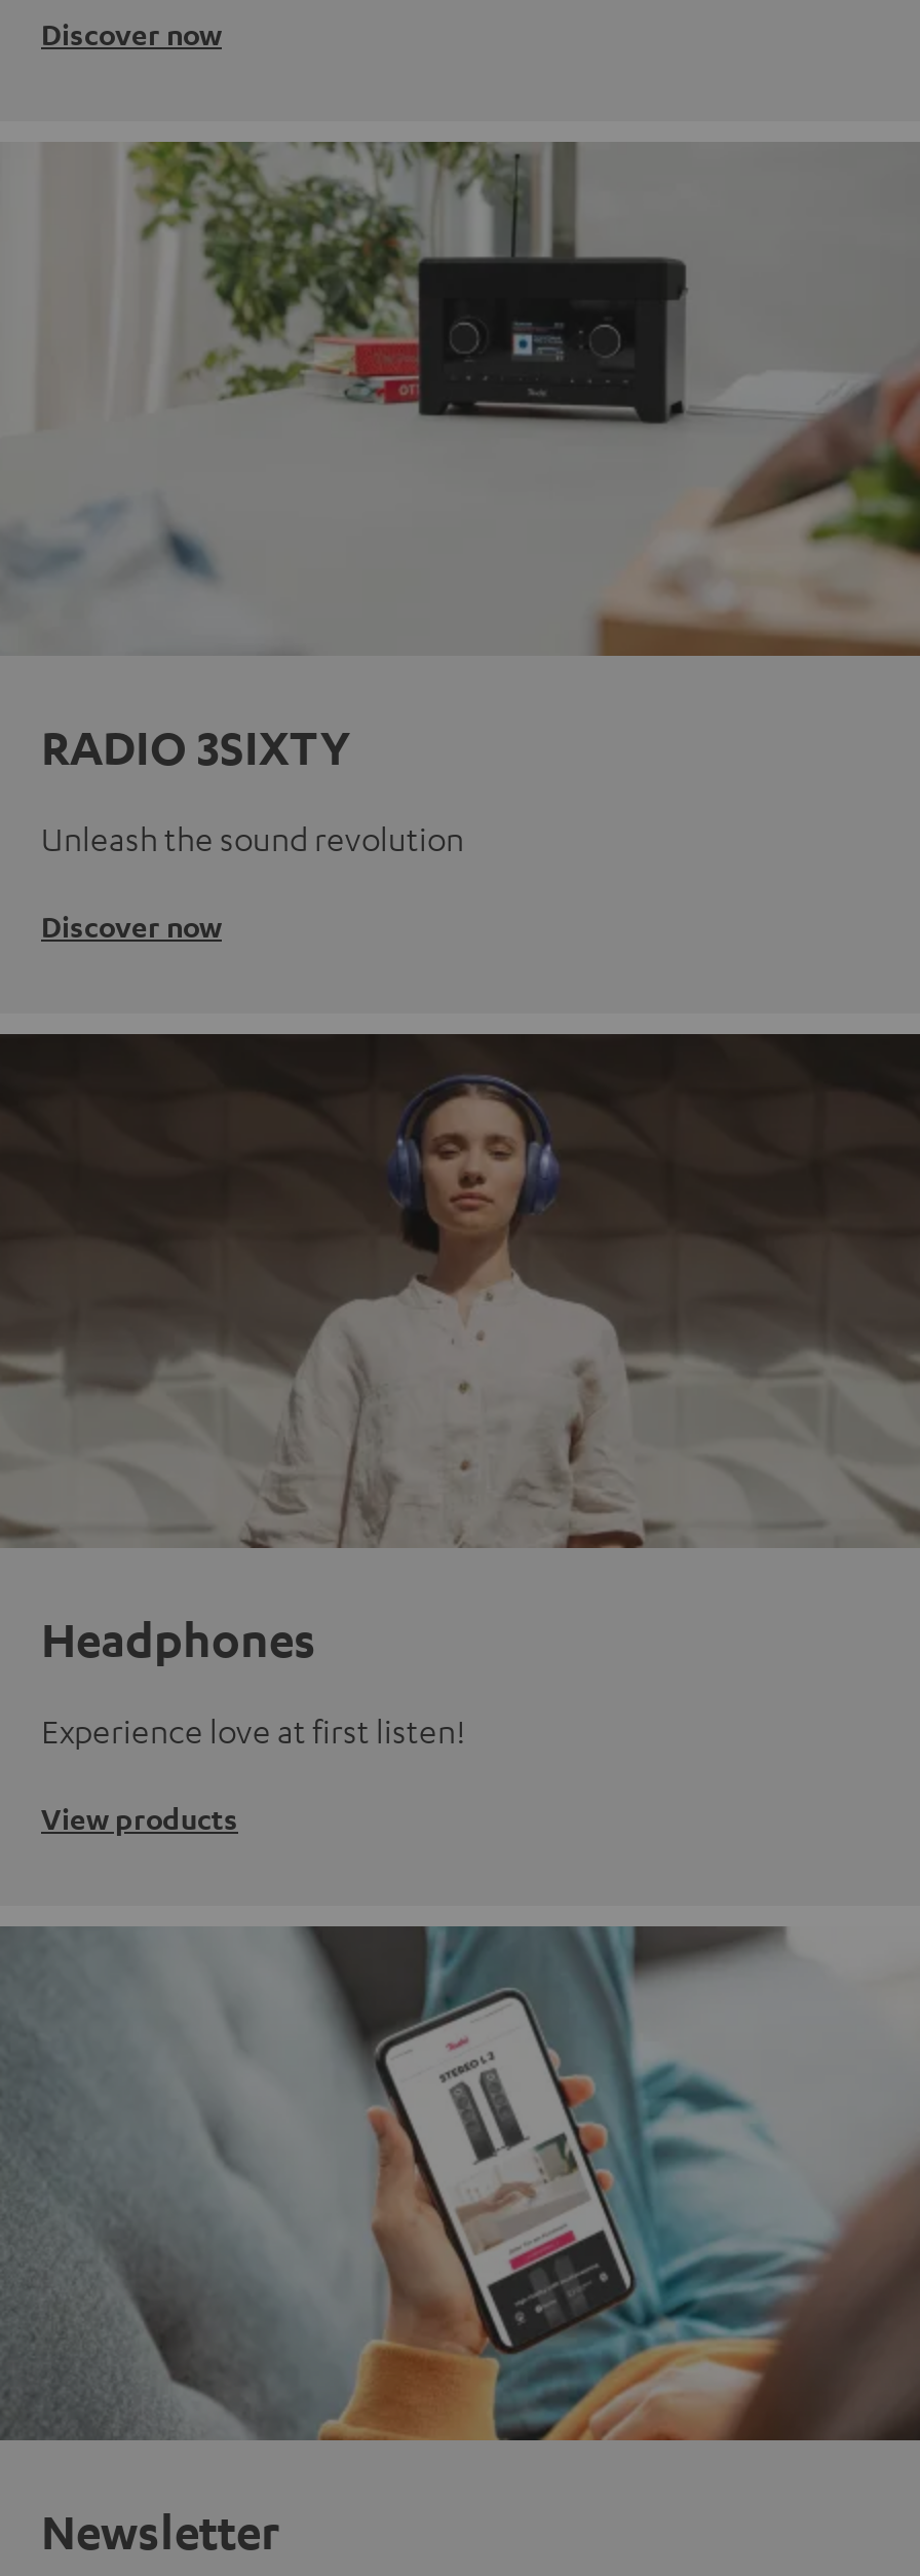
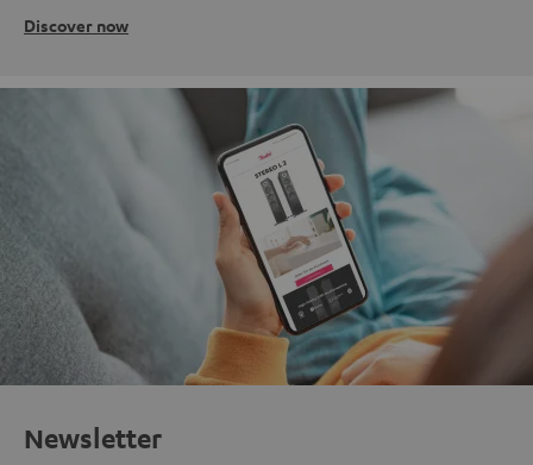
[6,140,914,945] [image] | RADIO 3SIXTY | Unleash the sound revolution | Discover now -> none
[6,1032,914,1837] [image] | Headphones | Experience love at first listen! | View products -> none

